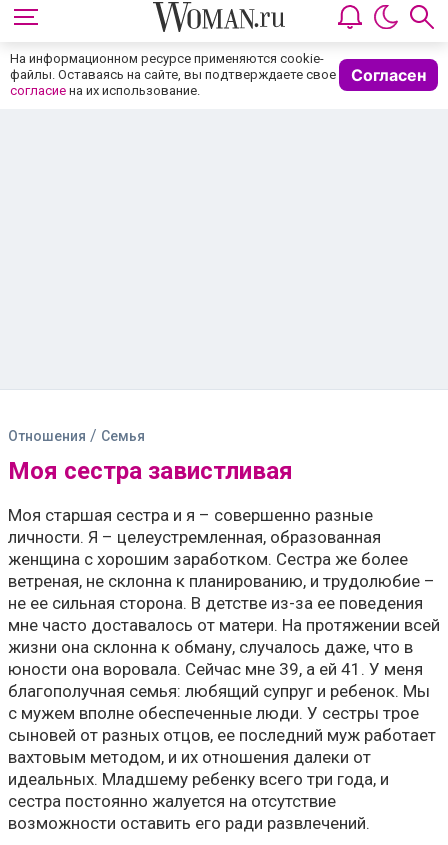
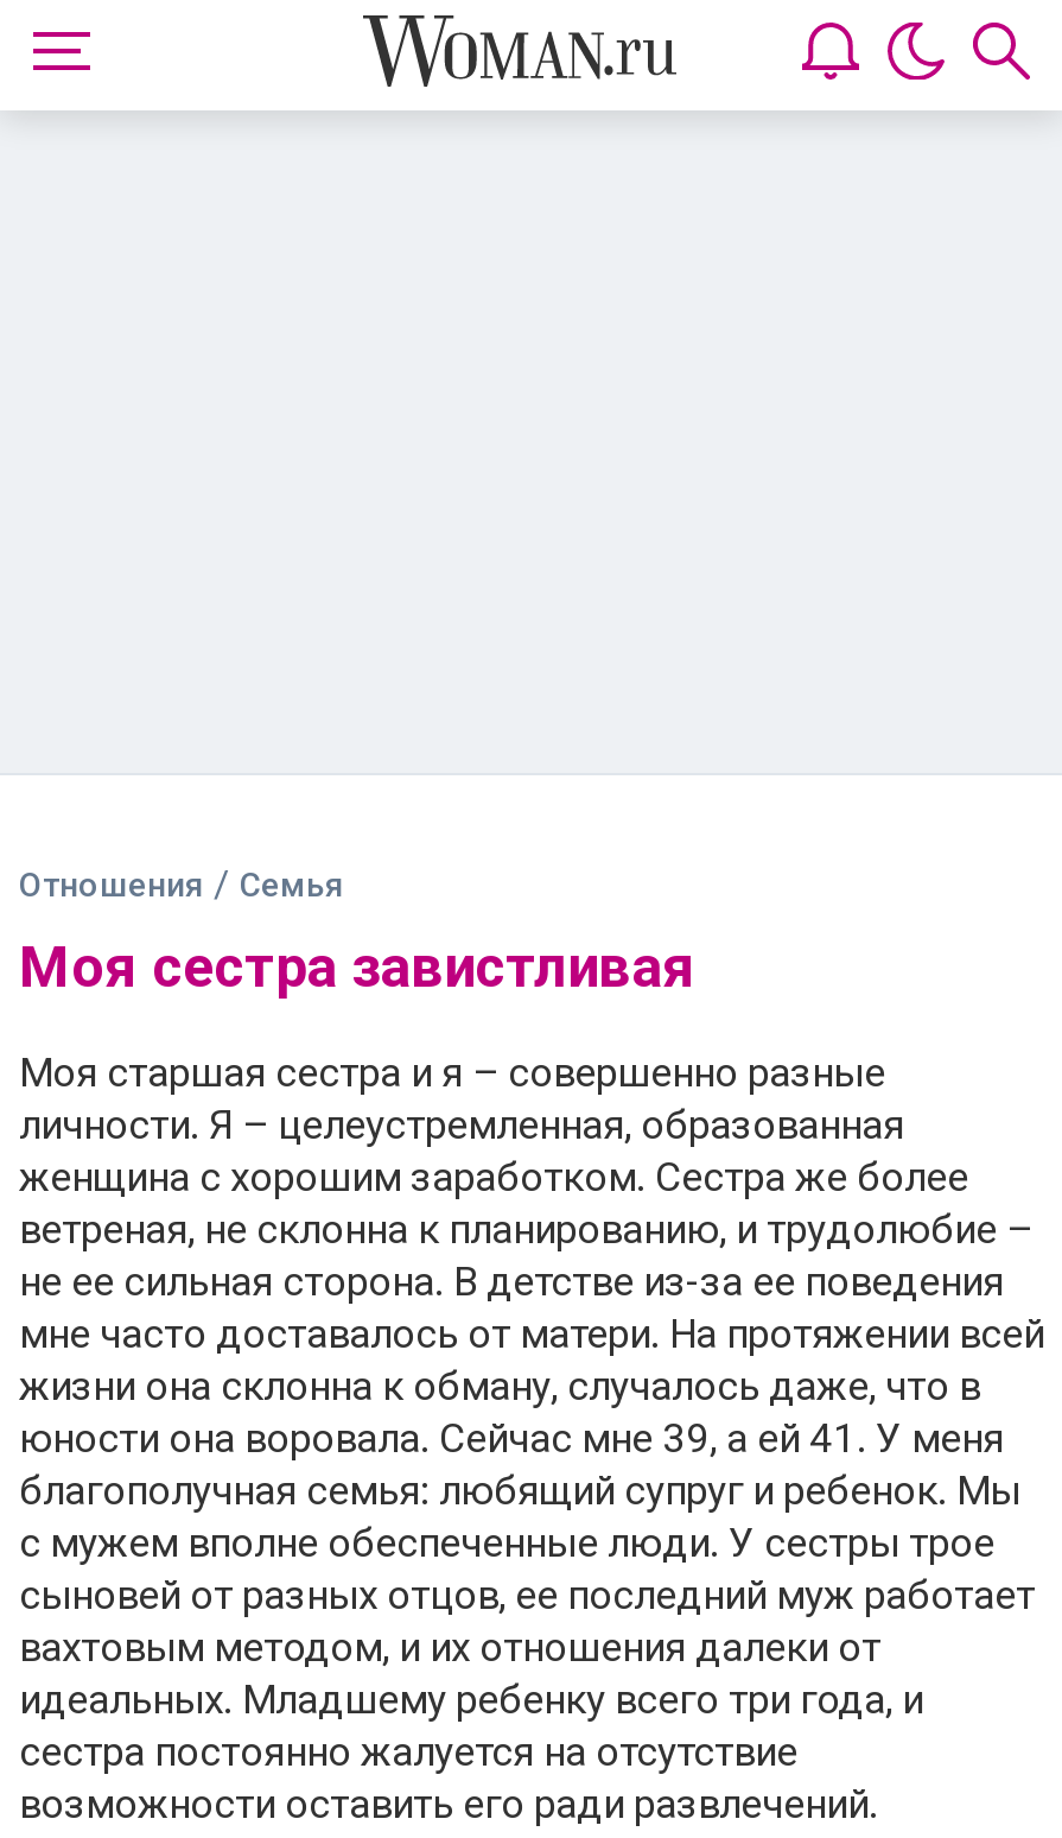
[10,51,336,98] На информационном ресурсе применяются cookie- | файлы. Оставаясь на сайте, вы подтверждаете свое | согласие на их использование. -> none
[351,65,426,85] Согласен -> none

